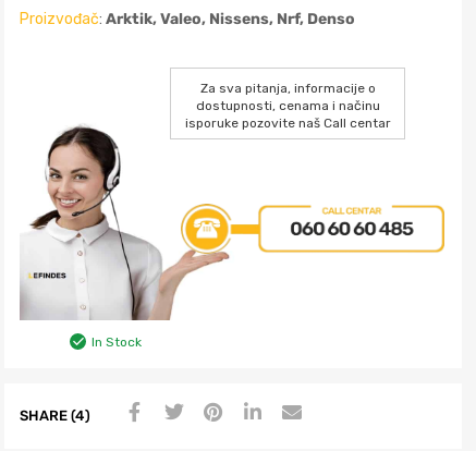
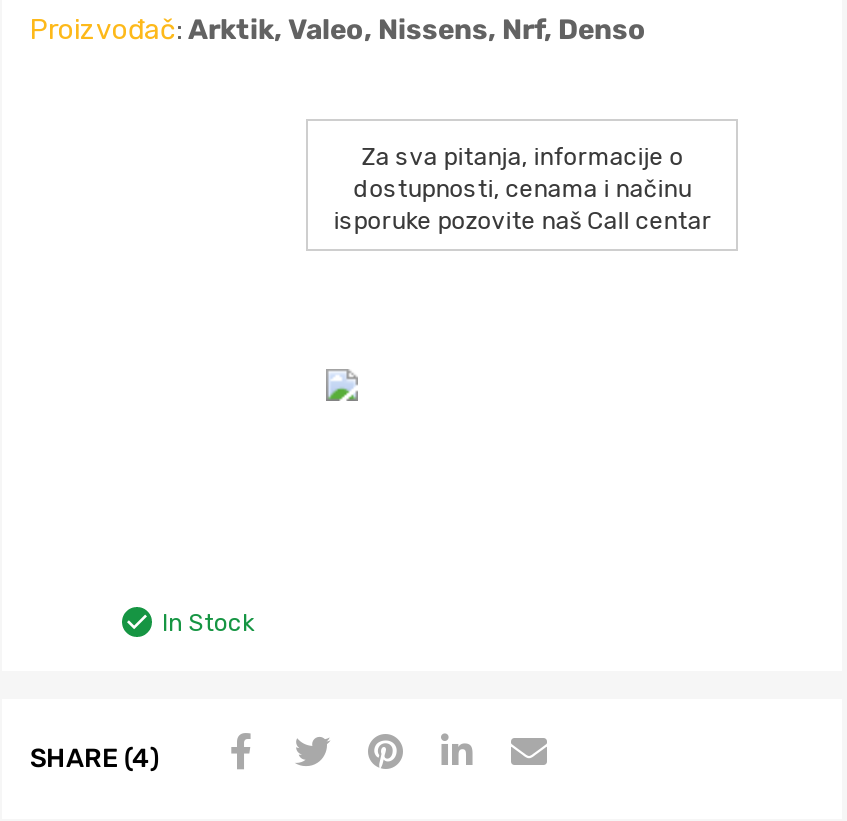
[19,124,446,321] [image] -> none

